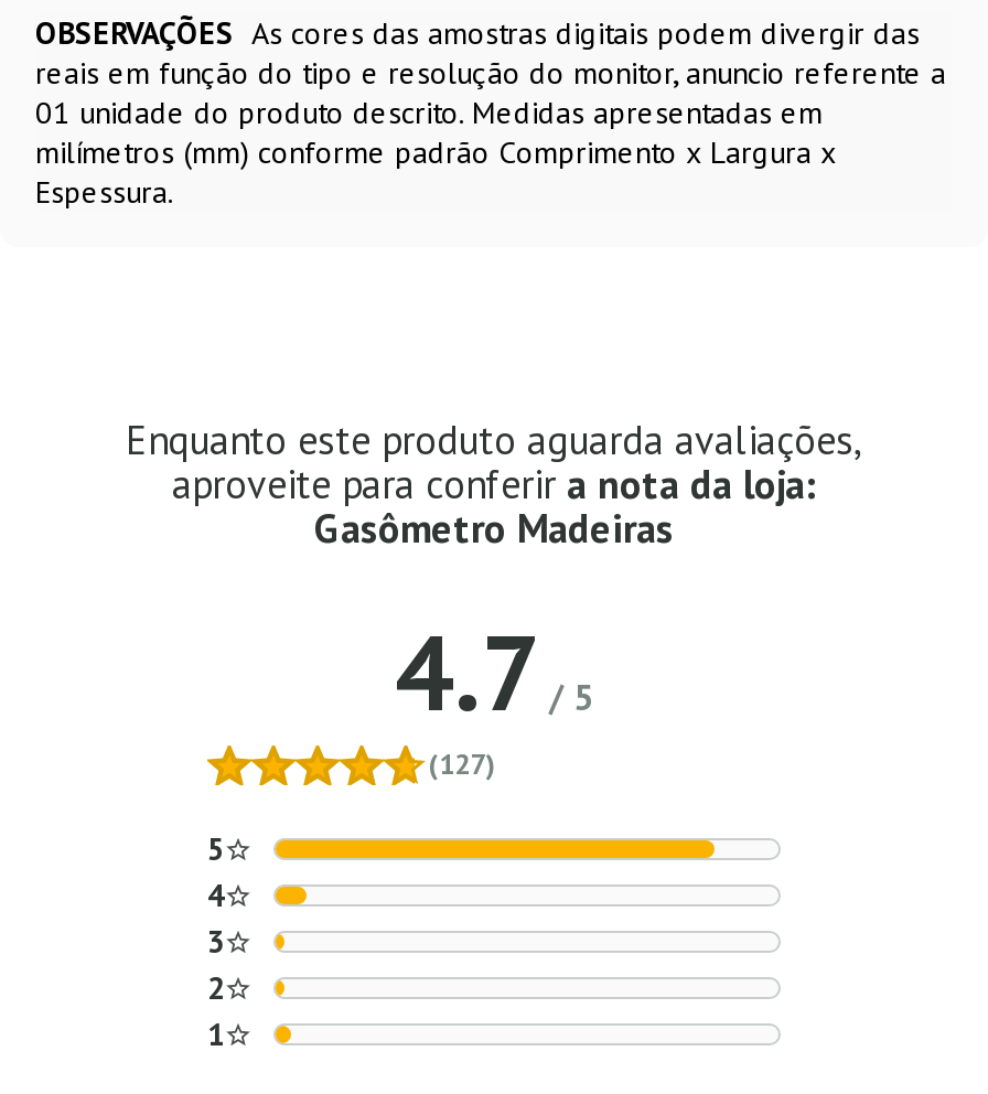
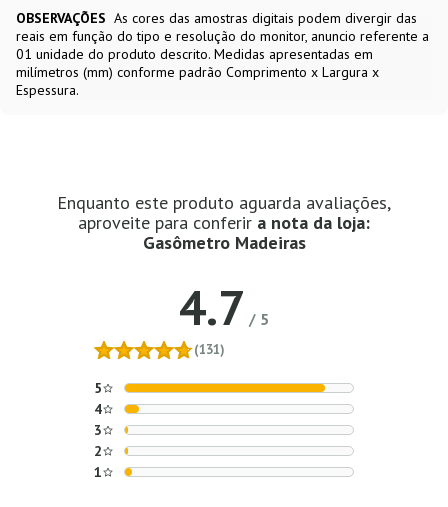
[428,746,496,783] (127) -> [194,341,225,358] (131)

